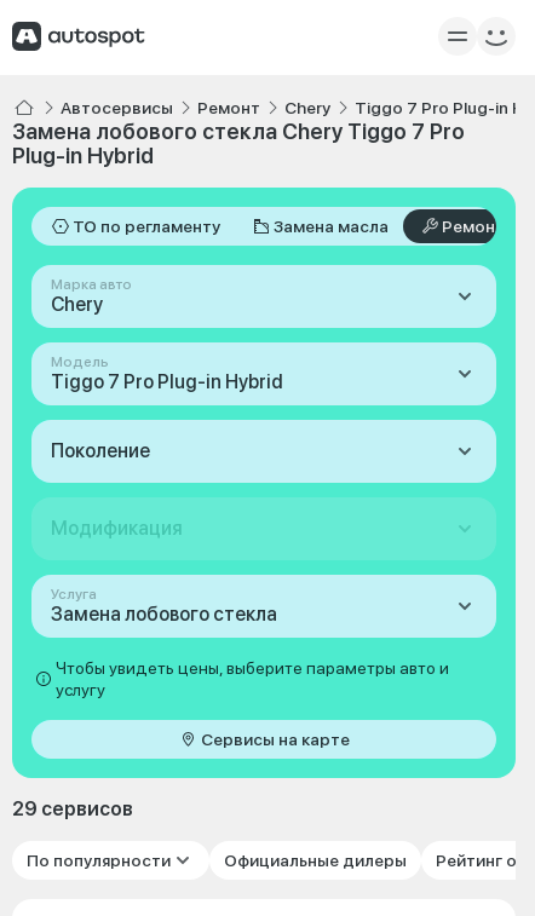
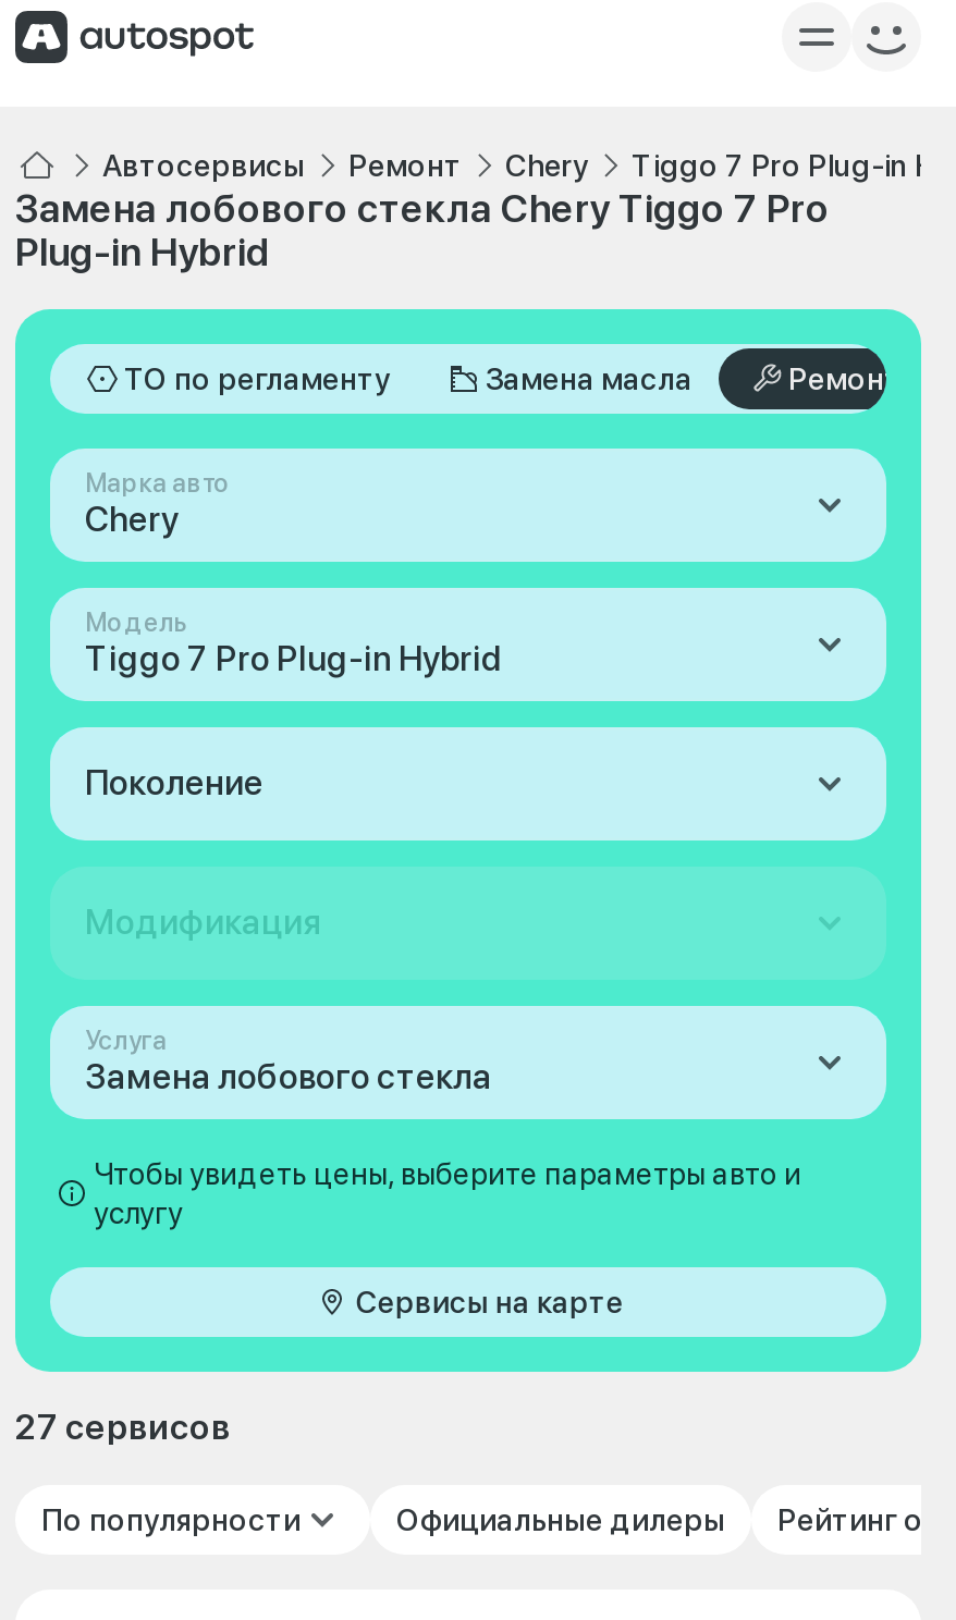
[12,797,133,820] 29 сервисов -> [15,1407,231,1448] 27 сервисов

